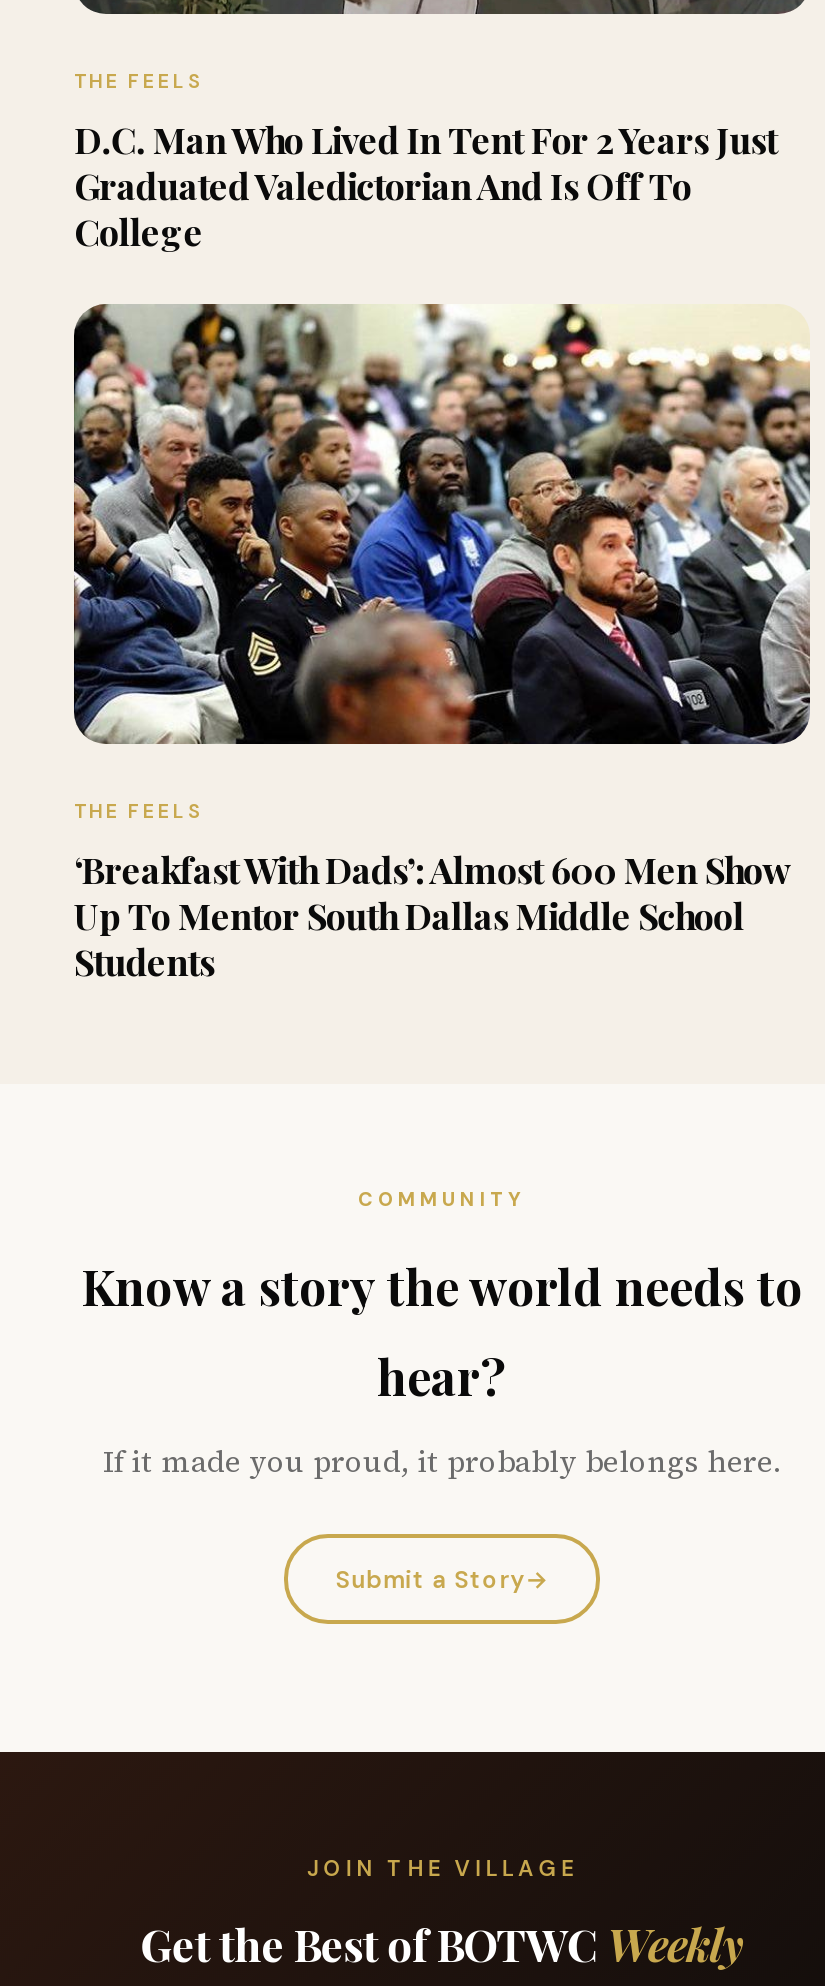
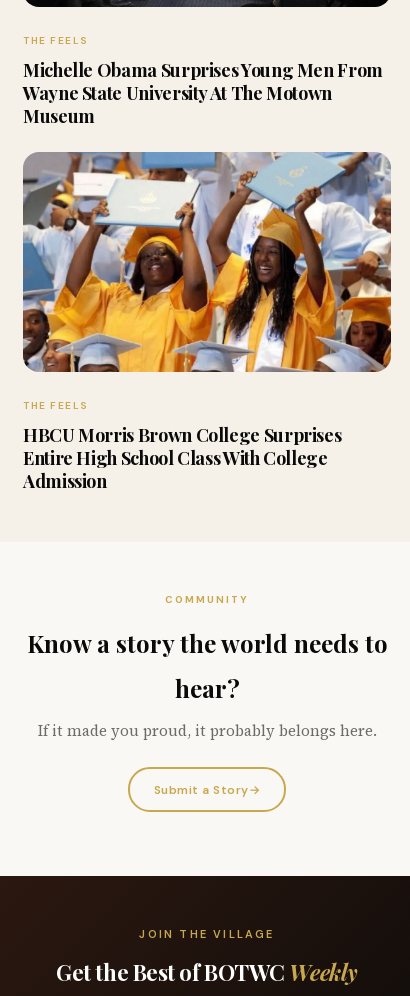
[74,117,777,257] D.C. Man Who Lived In Tent For 2 Years Just | Graduated Valedictorian And Is Off To | College -> [23,58,383,128] Michelle Obama Surprises Young Men From | Wayne State University At The Motown | Museum
[72,302,812,746] [image] -> [22,151,392,373] [image]
[74,847,788,987] ‘Breakfast With Dads’: Almost 600 Men Show | Up To Mentor South Dallas Middle School | Students -> [23,423,341,493] HBCU Morris Brown College Surprises | Entire High School Class With College | Admission

